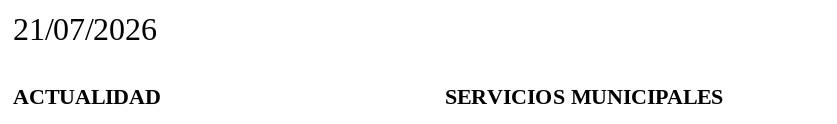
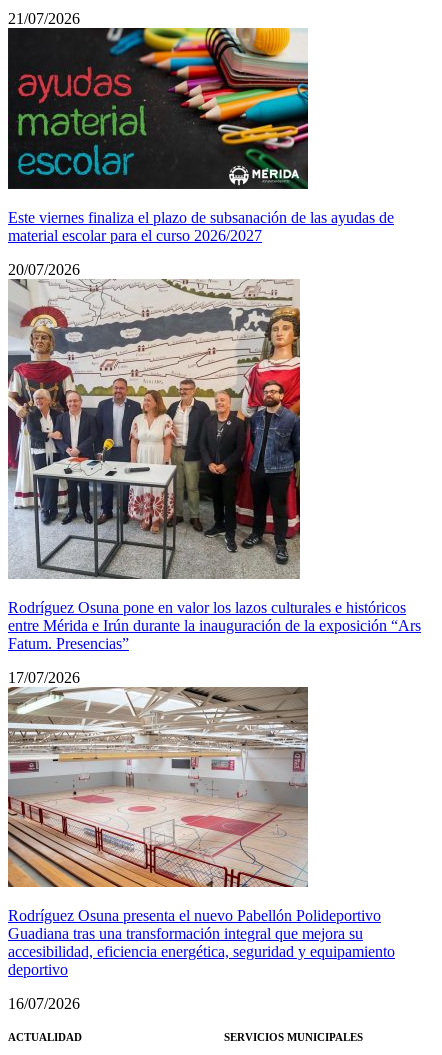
none -> [7,27,394,278] [image] | Este viernes finaliza el plazo de subsanación de las ayudas de | material escolar para el curso 2026/2027 | 20/07/2026
none -> [7,278,421,686] [image] | Rodríguez Osuna pone en valor los lazos culturales e históricos | entre Mérida e Irún durante la inauguración de la exposición “Ars | Fatum. Presencias” | 17/07/2026
none -> [7,686,395,1012] [image] | Rodríguez Osuna presenta el nuevo Pabellón Polideportivo | Guadiana tras una transformación integral que mejora su | accesibilidad, eficiencia energética, seguridad y equipamiento | deportivo | 16/07/2026

